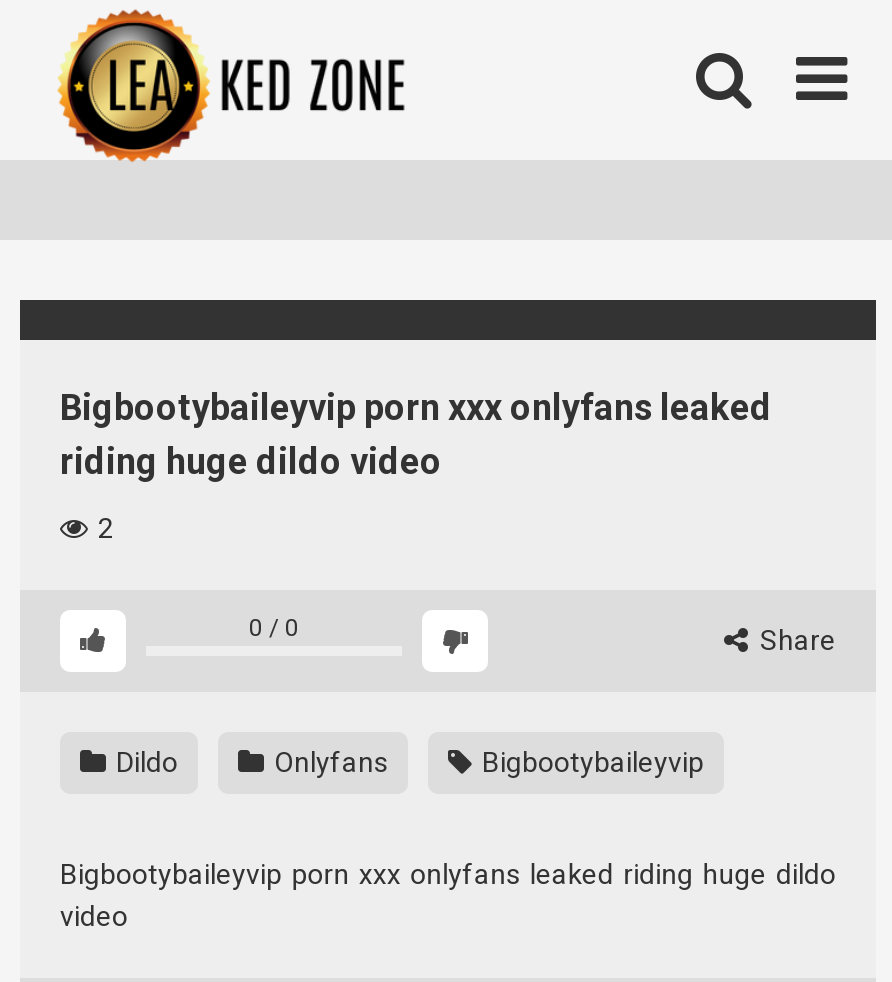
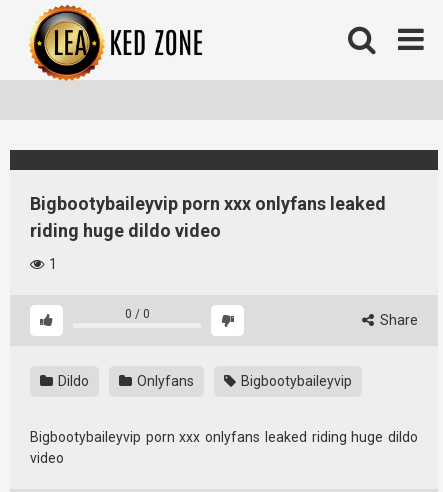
[92,512,114,544] 2 -> [46,256,57,272] 1

